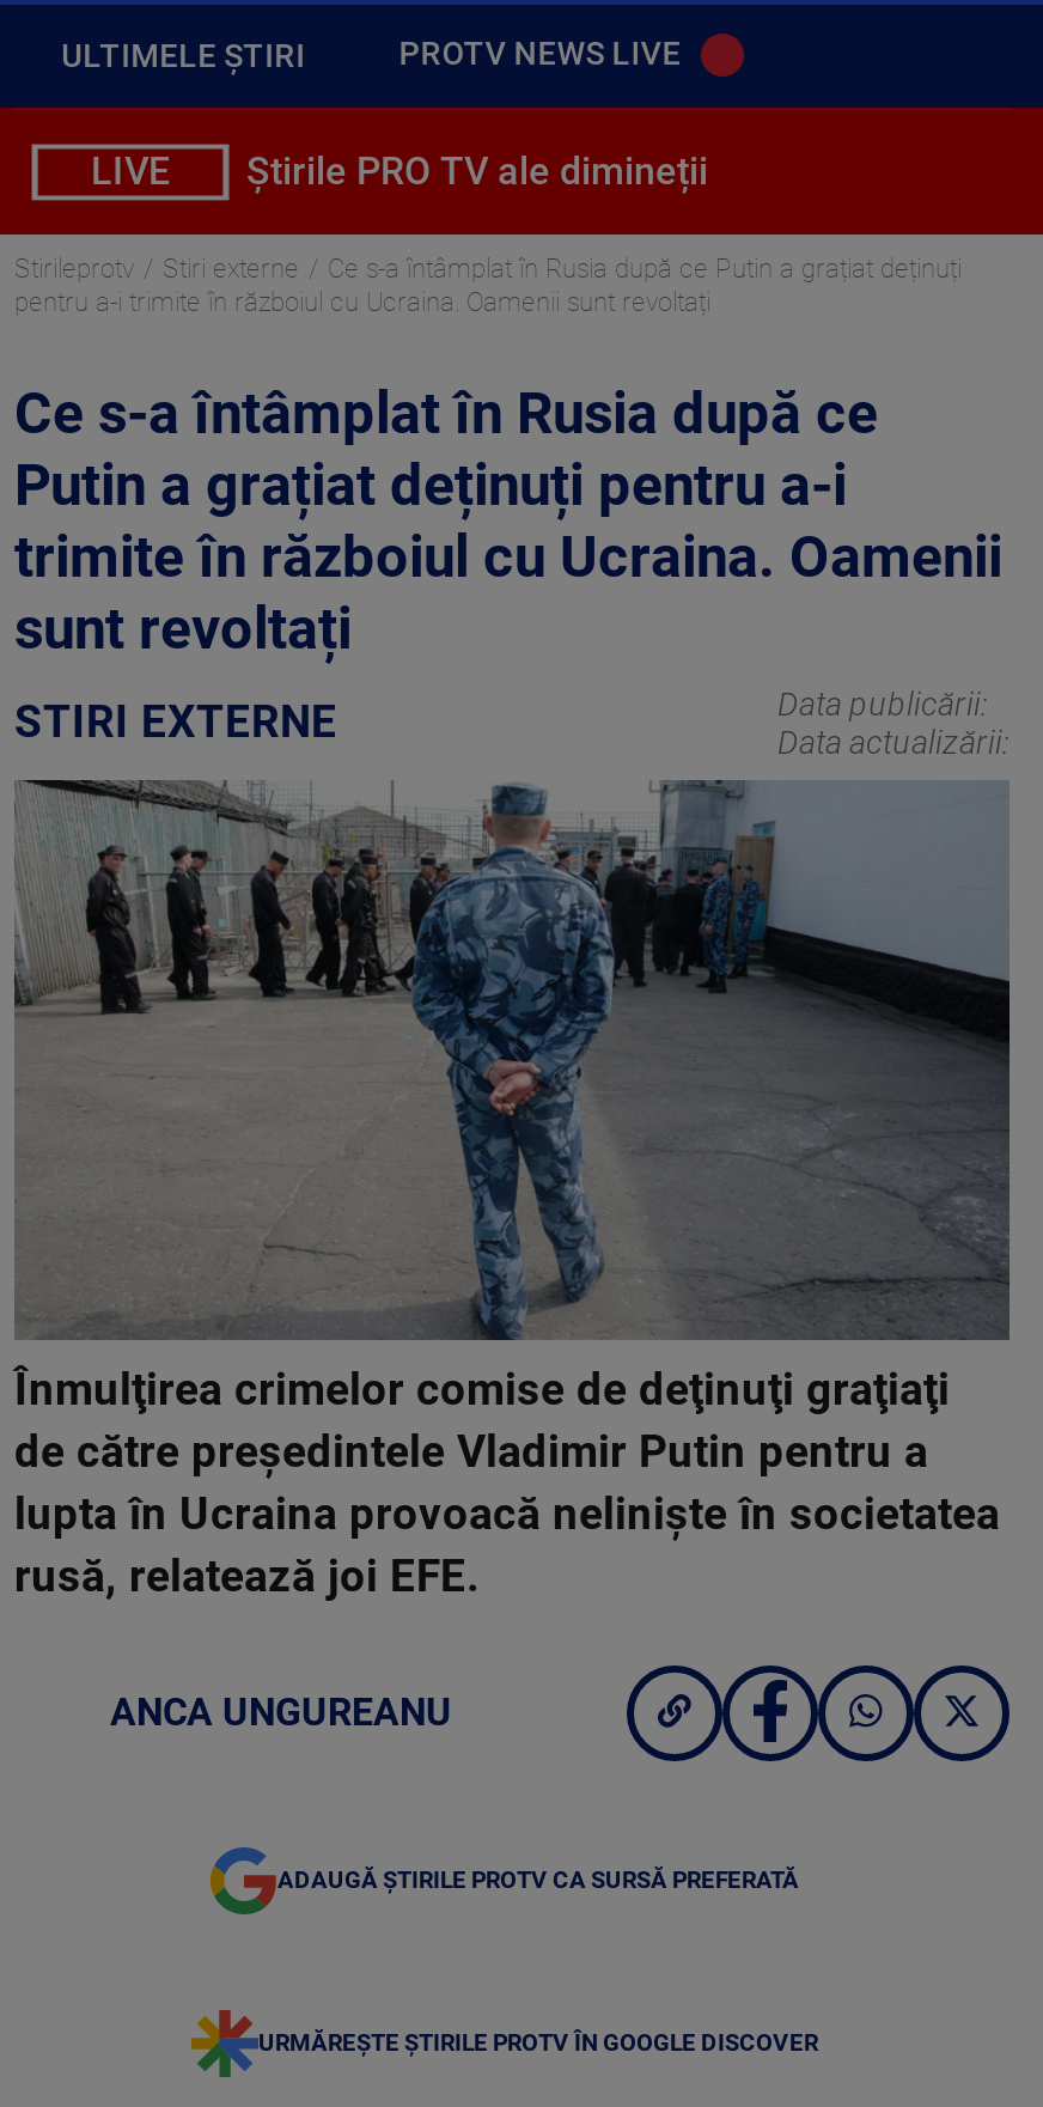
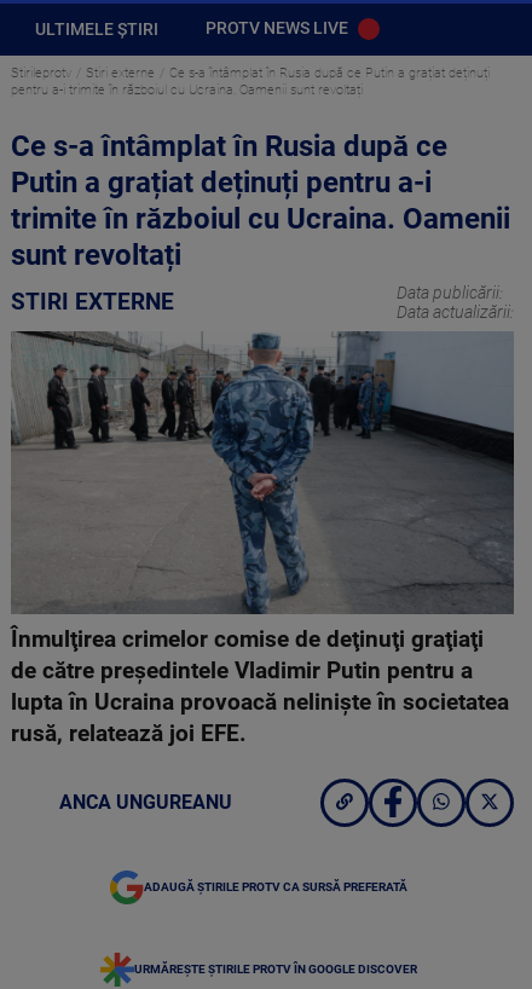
[91,148,708,194] LIVE | Știrile PRO TV ale dimineții -> none

